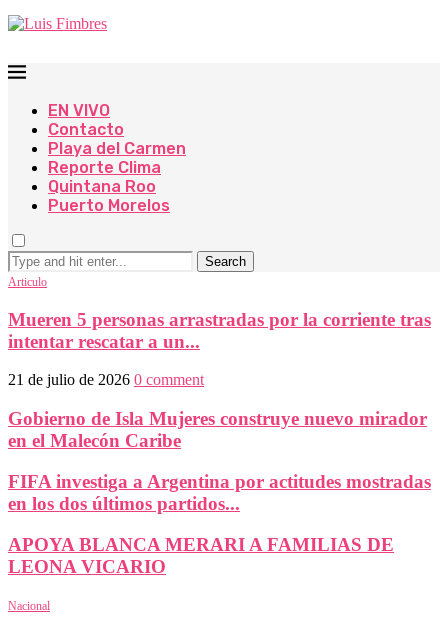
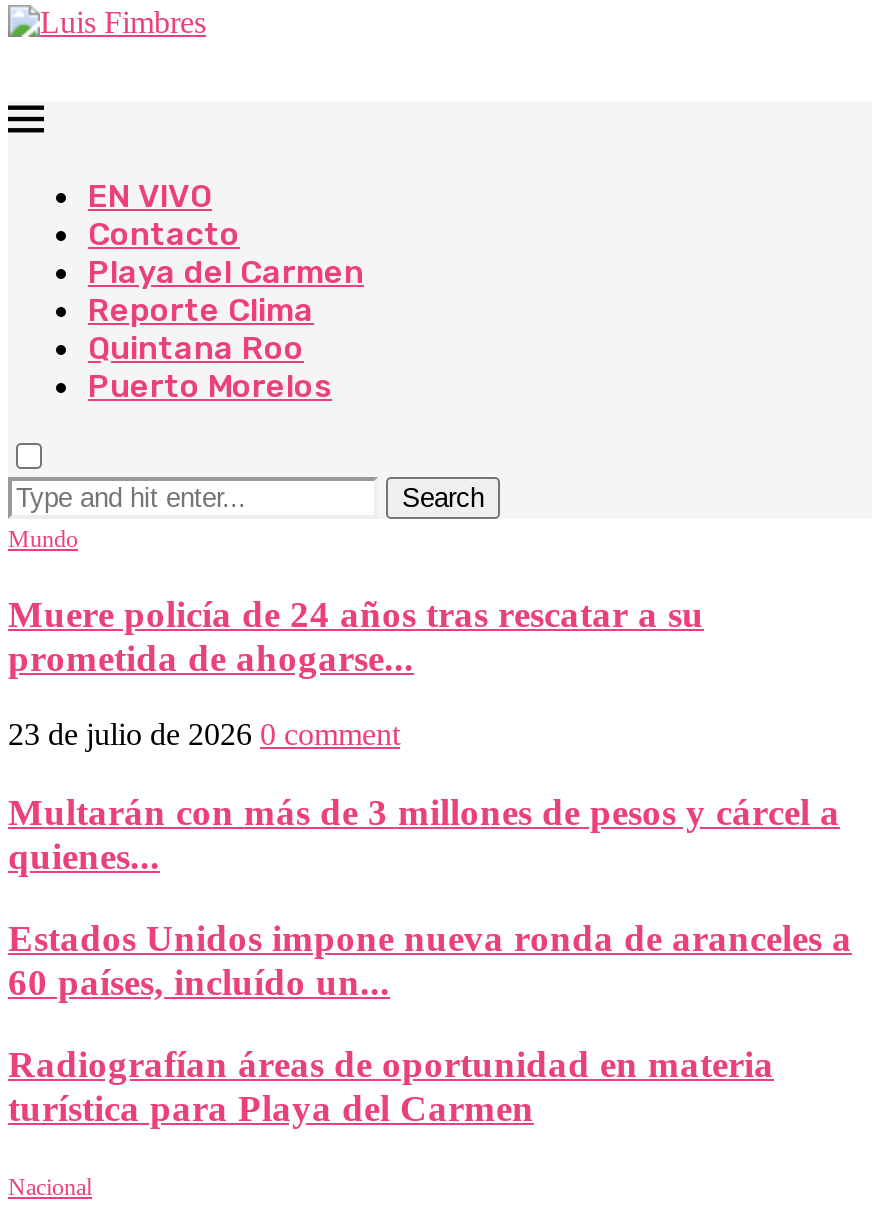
[8,275,47,289] Articulo -> [8,525,78,553] Mundo
[8,309,431,352] Mueren 5 personas arrastradas por la corriente tras | intentar rescatar a un... -> [8,592,704,678] Muere policía de 24 años tras rescatar a su | prometida de ahogarse...
[8,371,204,388] 21 de julio de 2026 0 comment -> [8,718,400,752] 23 de julio de 2026 0 comment
[8,408,427,451] Gobierno de Isla Mujeres construye nuevo mirador | en el Malecón Caribe -> [8,791,840,877] Multarán con más de 3 millones de pesos y cárcel a | quienes...
[8,471,431,514] FIFA investiga a Argentina por actitudes mostradas | en los dos últimos partidos... -> [8,917,852,1003] Estados Unidos impone nueva ronda de aranceles a | 60 países, incluído un...
[8,534,394,577] APOYA BLANCA MERARI A FAMILIAS DE | LEONA VICARIO -> [8,1042,774,1128] Radiografían áreas de oportunidad en materia | turística para Playa del Carmen

